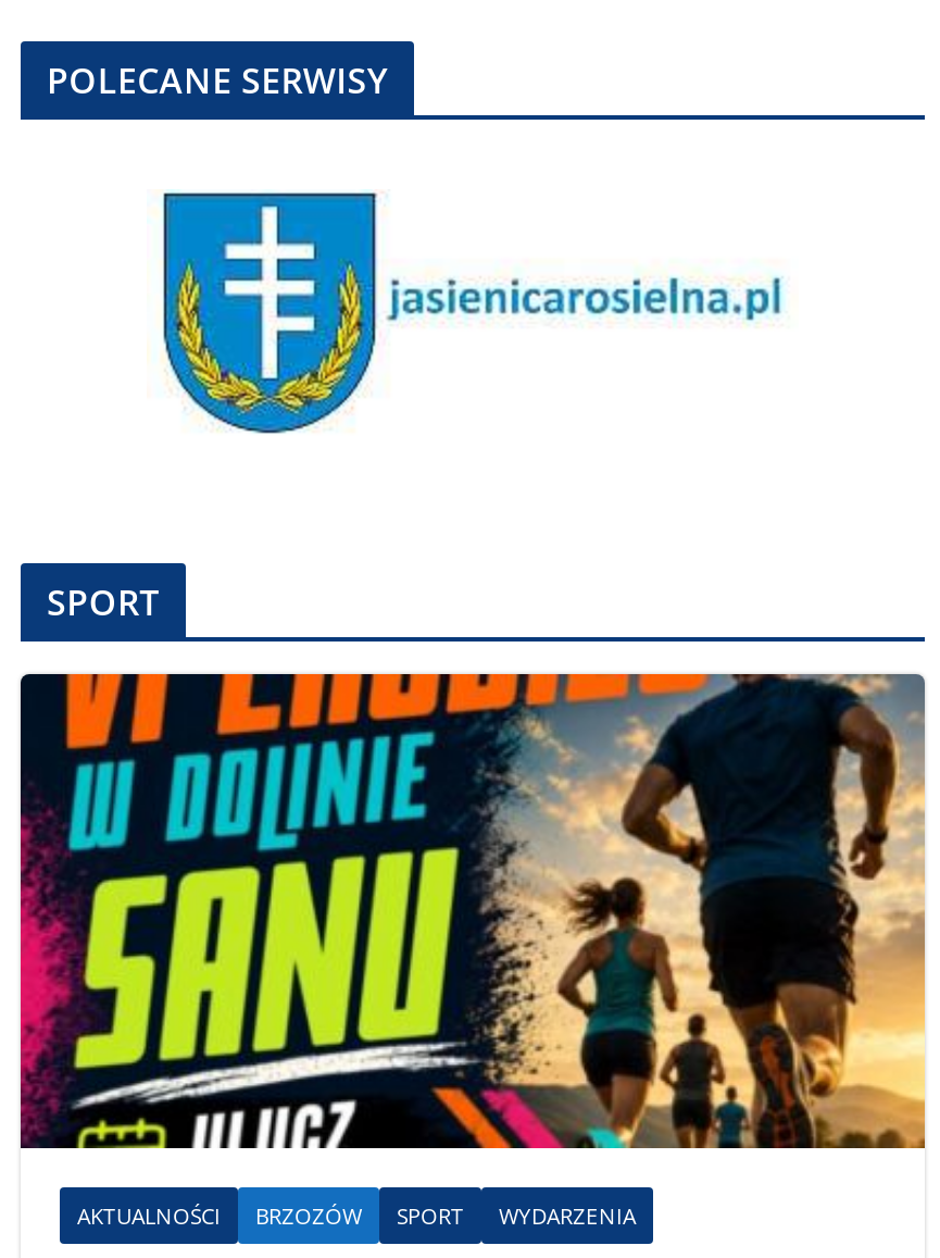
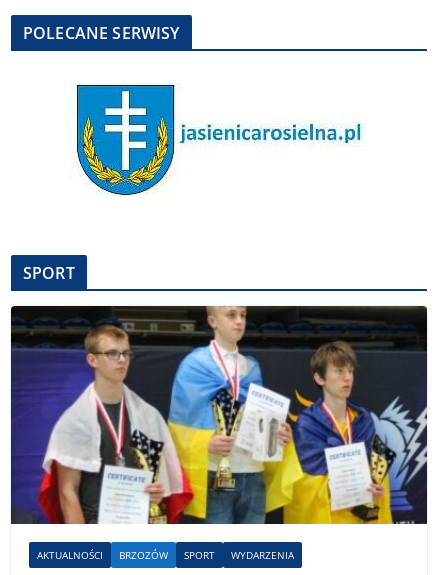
[18,672,927,1150] [image] -> [10,305,428,525] [image]

